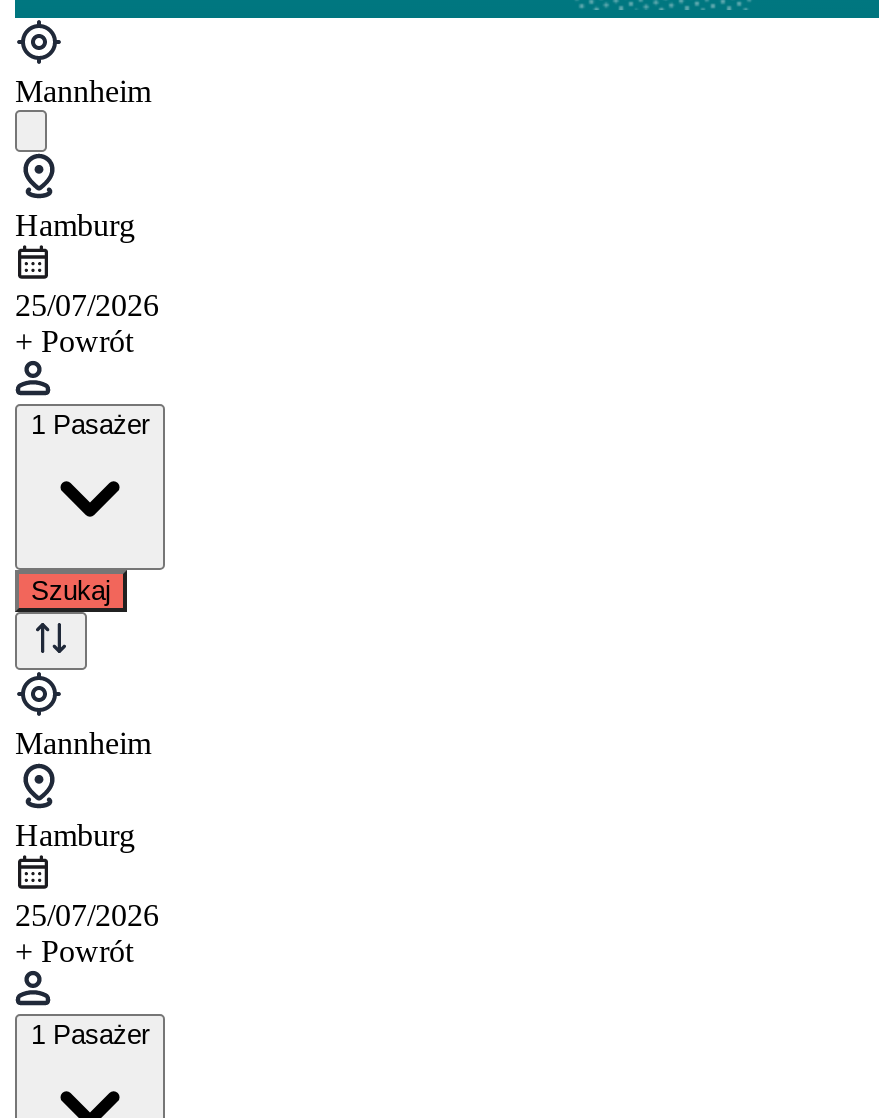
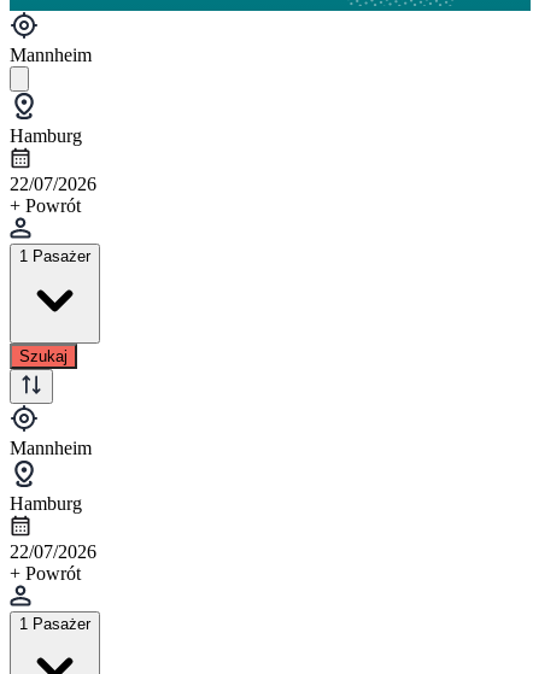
[15,288,159,322] 25/07/2026 -> [10,173,96,194] 22/07/2026
[15,898,159,932] 25/07/2026 -> [10,541,96,562] 22/07/2026

